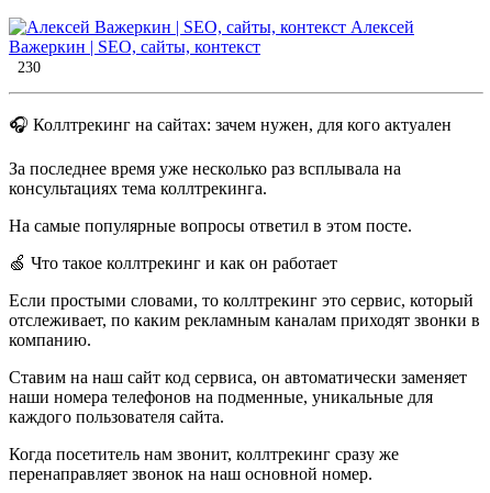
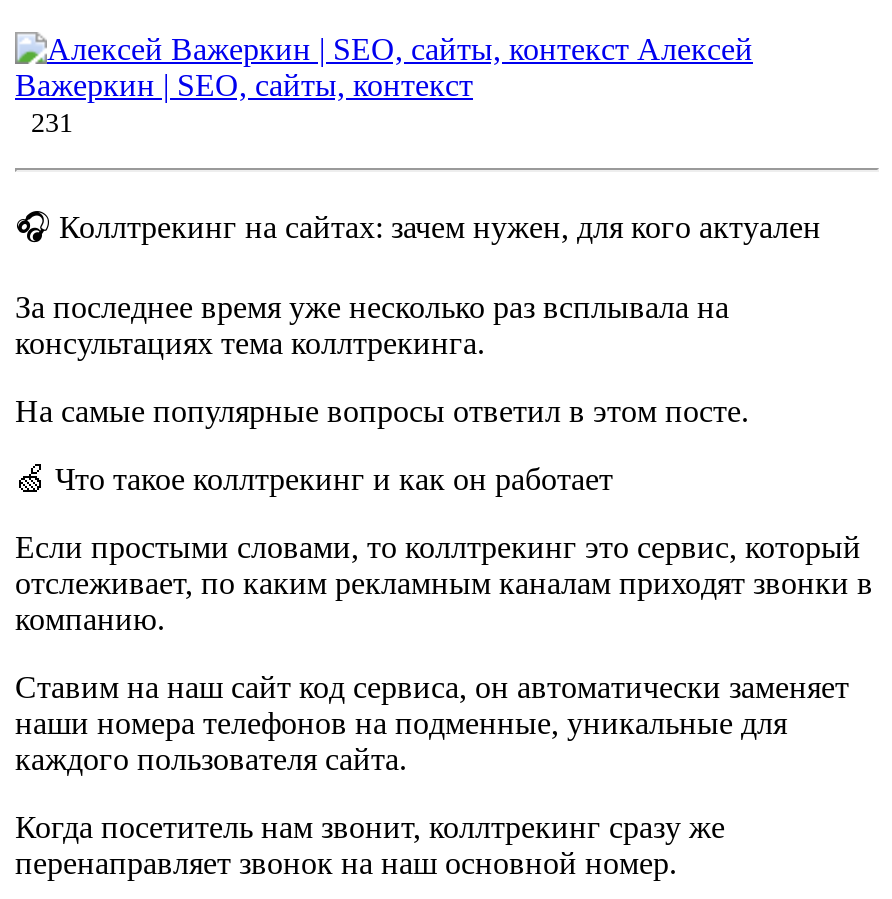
[9,59,49,76] 230 -> [15,108,89,138] 231

